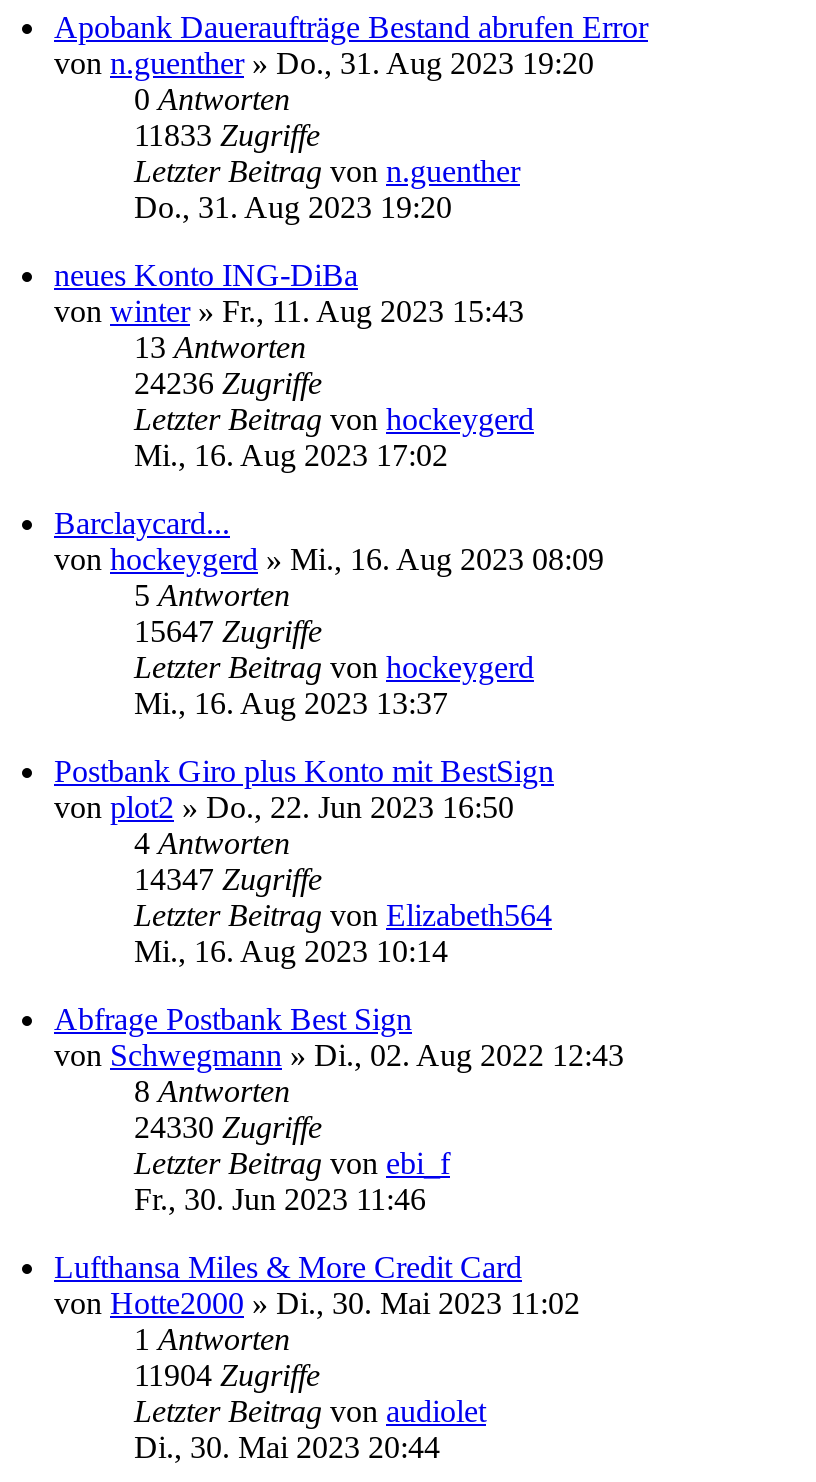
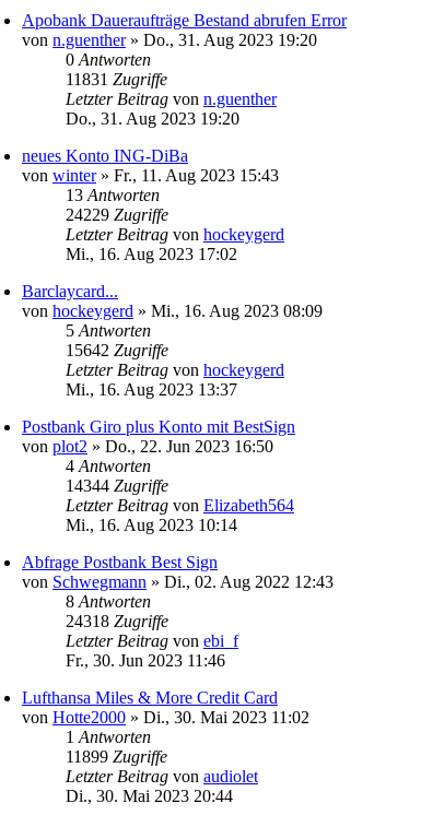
[134,118,320,152] 11833 Zugriffe -> [66,70,167,88] 11831 Zugriffe
[134,366,322,400] 24236 Zugriffe -> [66,205,168,224] 24229 Zugriffe
[134,614,322,648] 15647 Zugriffe -> [66,341,168,359] 15642 Zugriffe
[134,862,322,896] 14347 Zugriffe -> [66,476,168,495] 14344 Zugriffe
[134,1110,322,1144] 24330 Zugriffe -> [66,612,168,630] 24318 Zugriffe
[134,1358,320,1392] 11904 Zugriffe -> [66,747,167,766] 11899 Zugriffe

